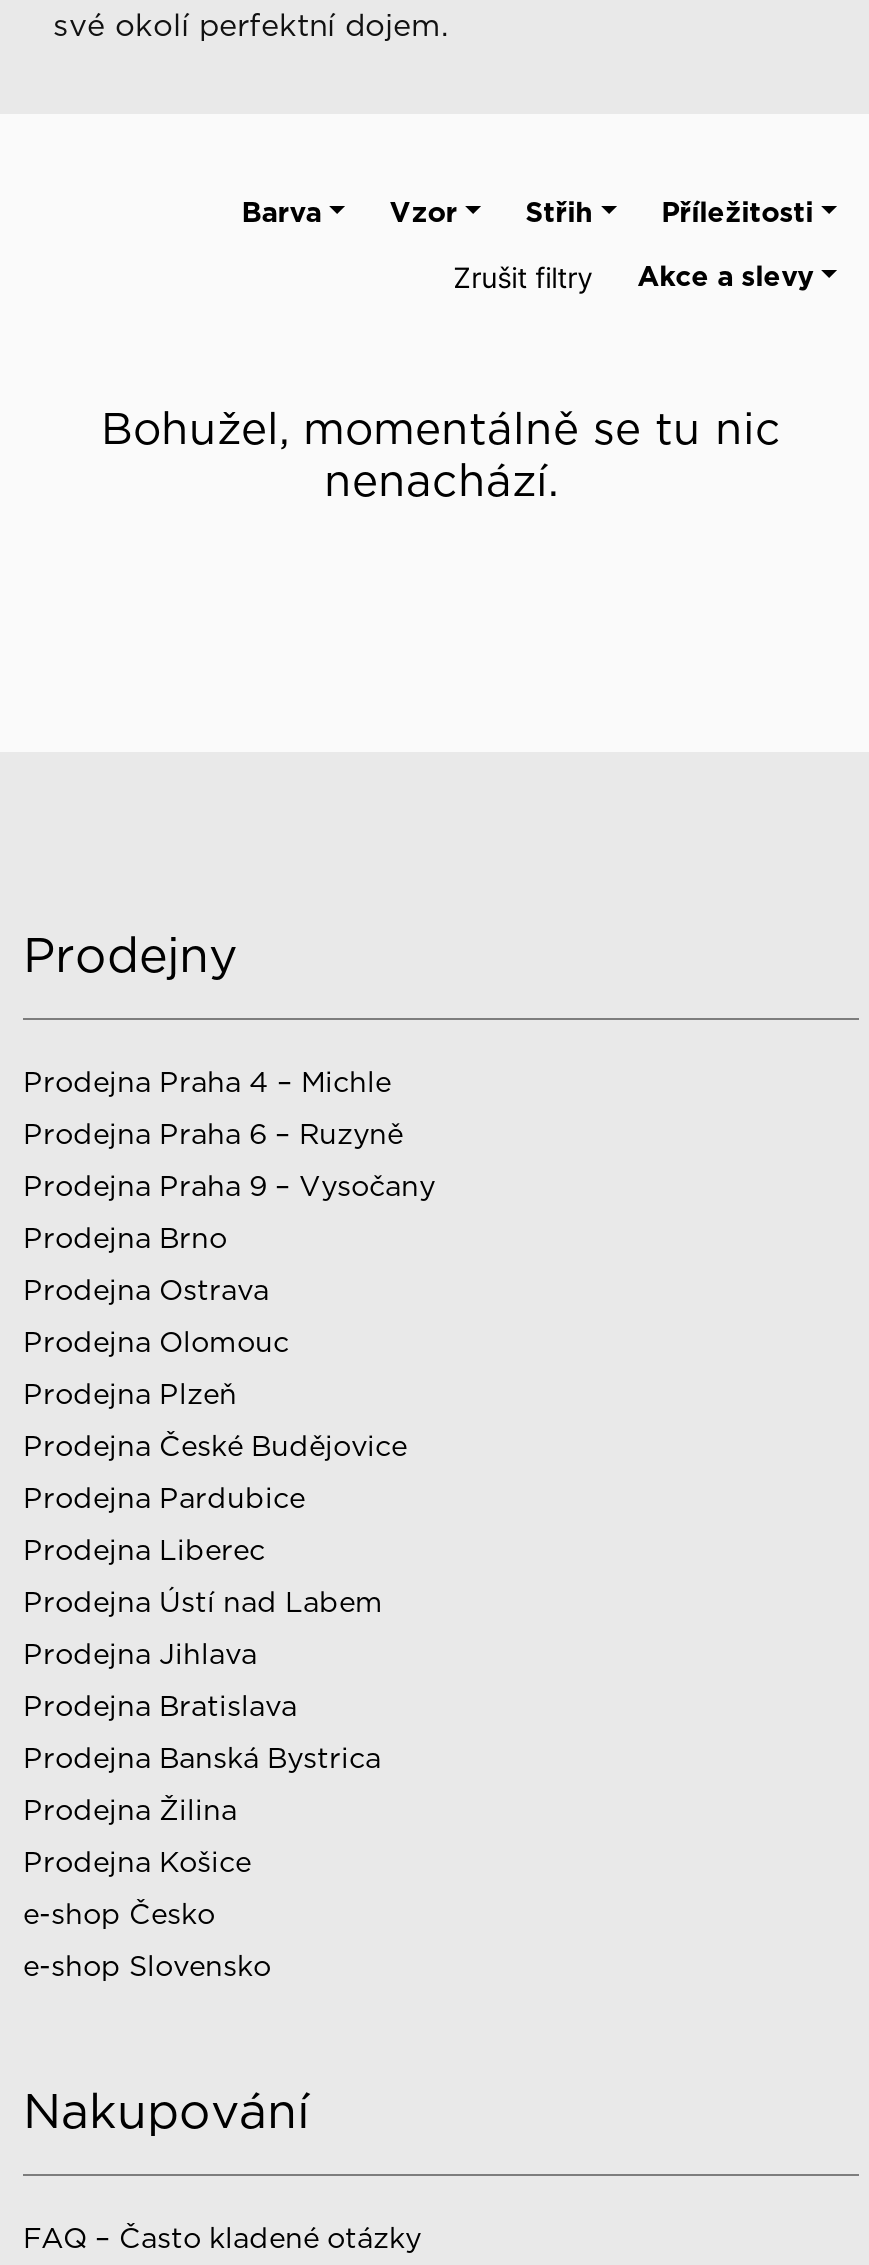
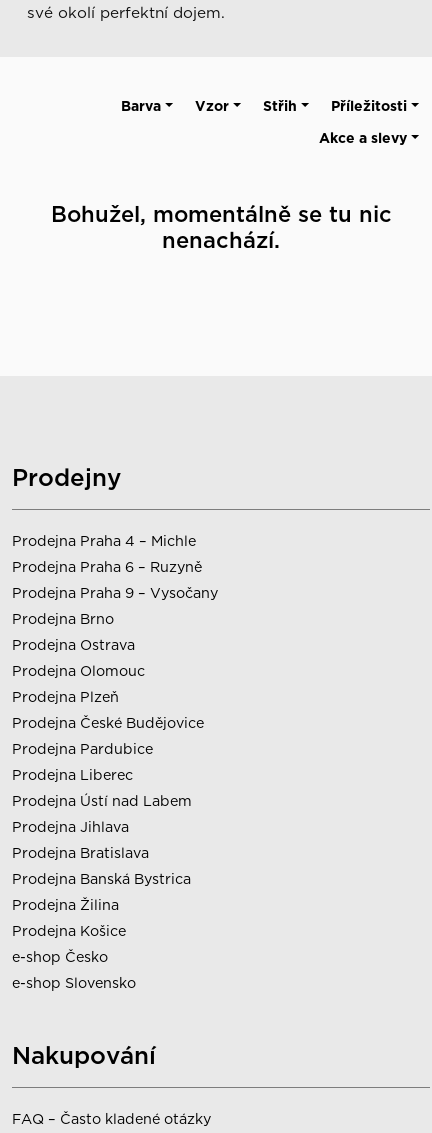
[453,259,593,293] Zrušit filtry -> none

